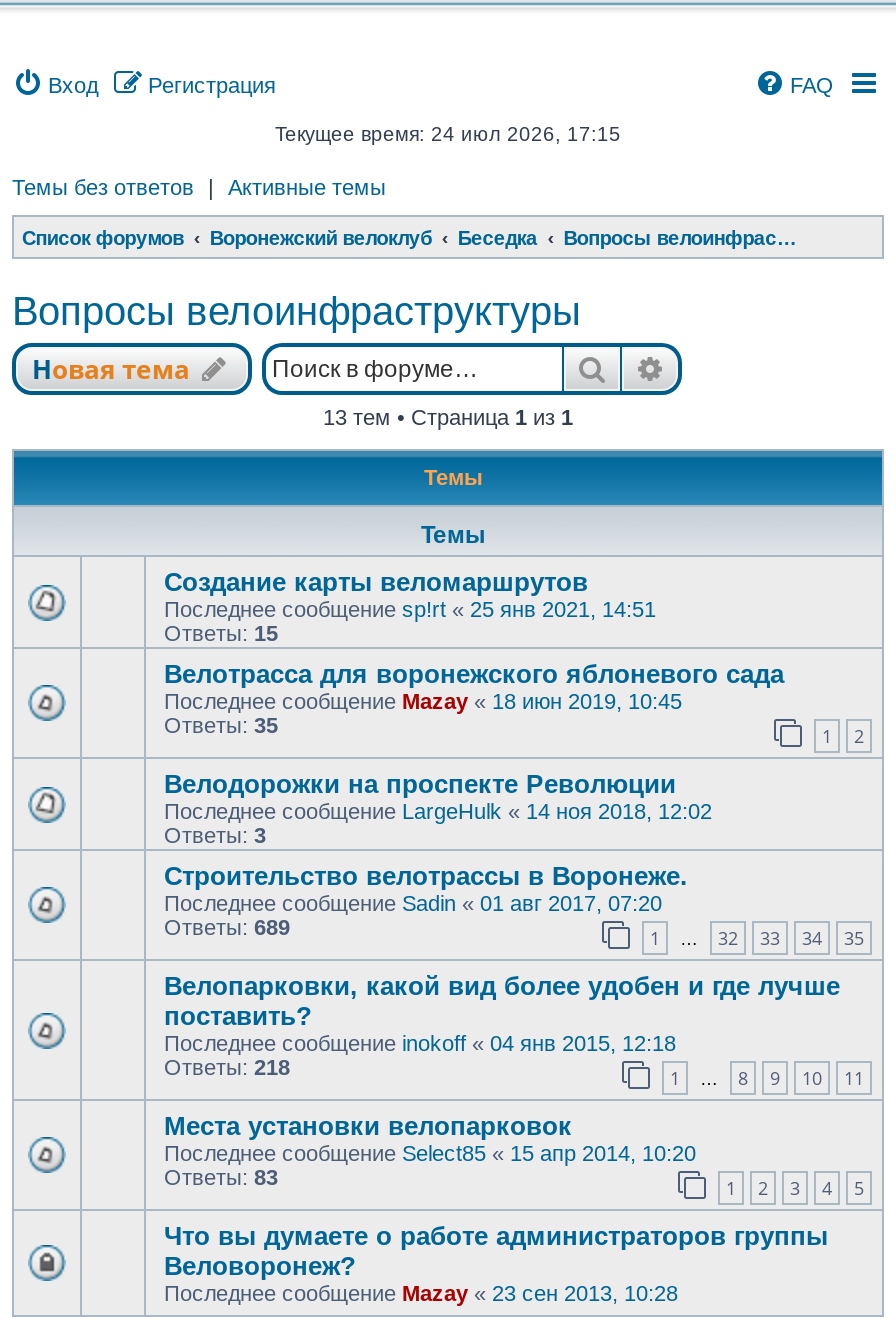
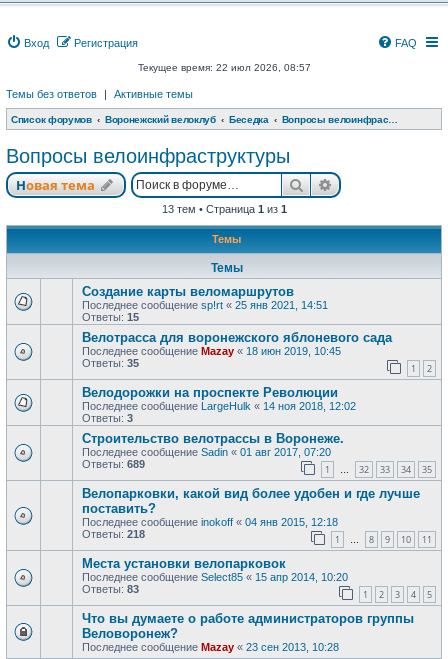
[275,123,621,145] Текущее время: 24 июл 2026, 17:15 -> [137,62,310,73] Текущее время: 22 июл 2026, 08:57

